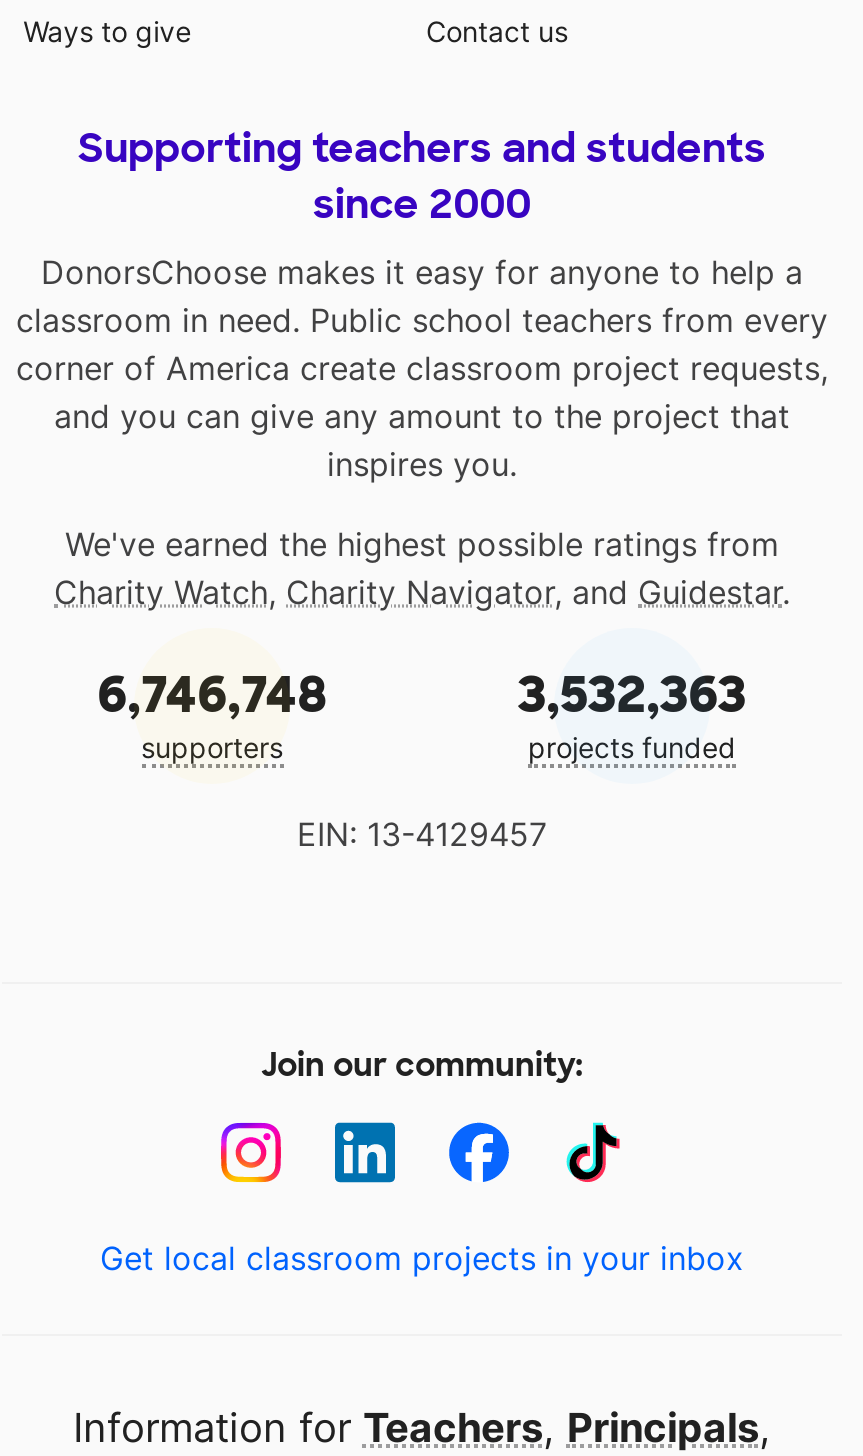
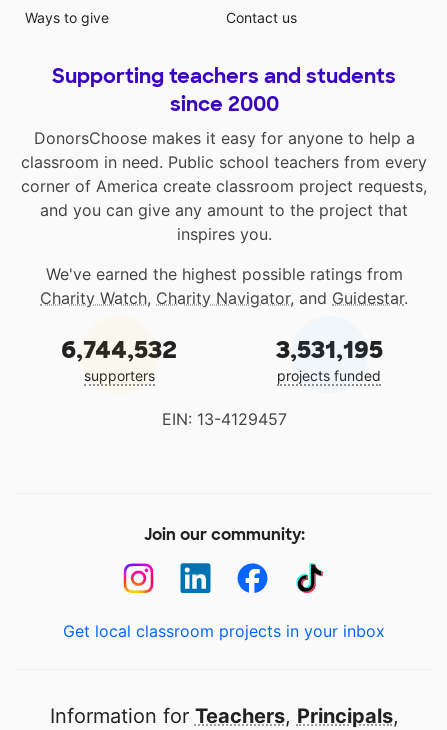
[97,663,327,725] 6,746,748 -> [61,334,177,365] 6,744,532
[518,663,746,725] 3,532,363 -> [275,334,382,365] 3,531,195

